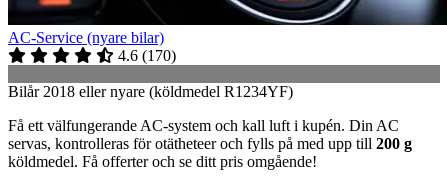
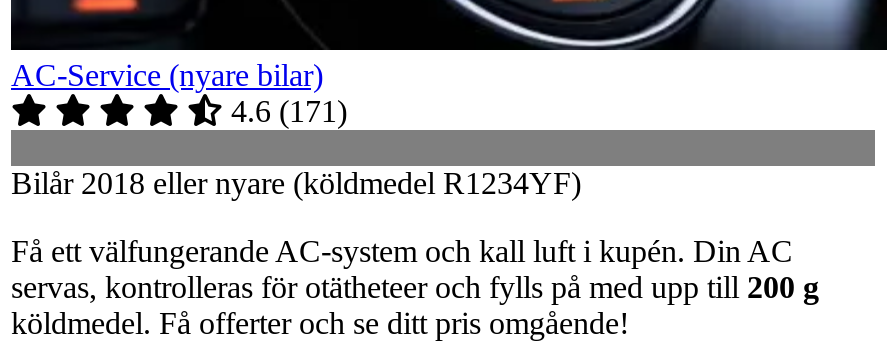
[118,46,176,63] 4.6 (170) -> [231,93,347,127] 4.6 (171)

